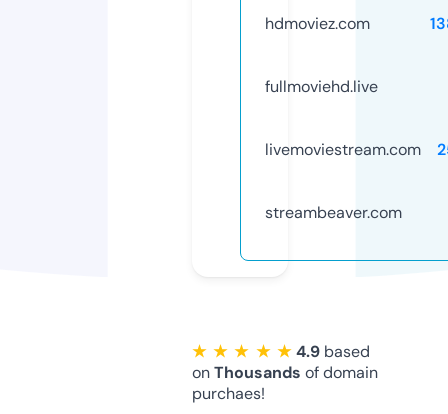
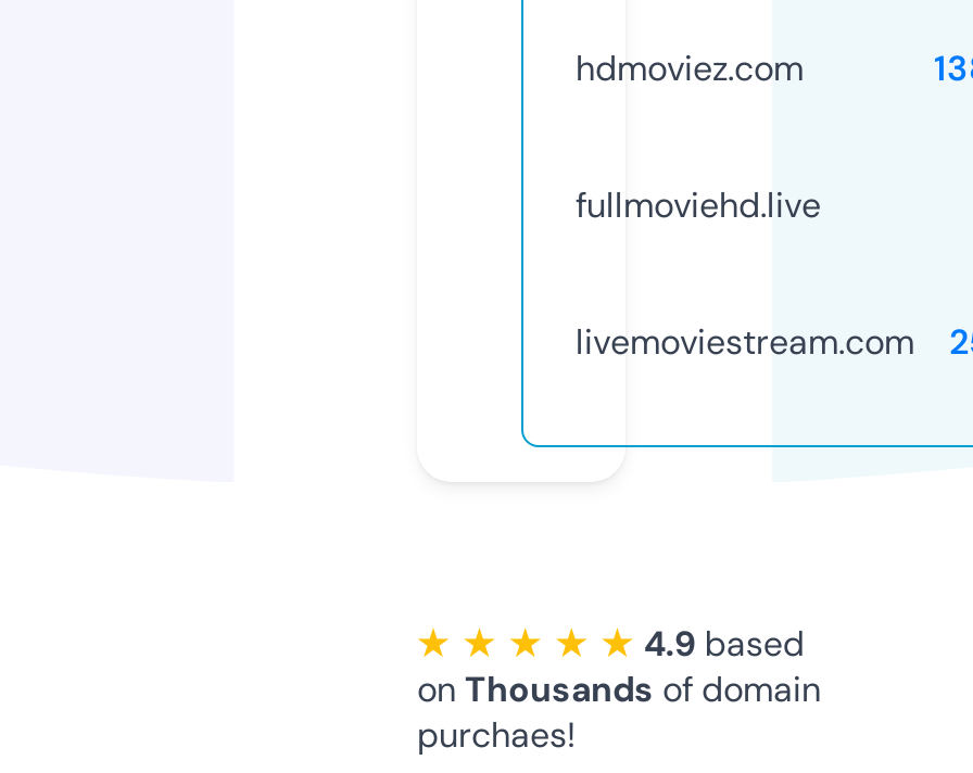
[265,202,402,223] streambeaver.com -> none

